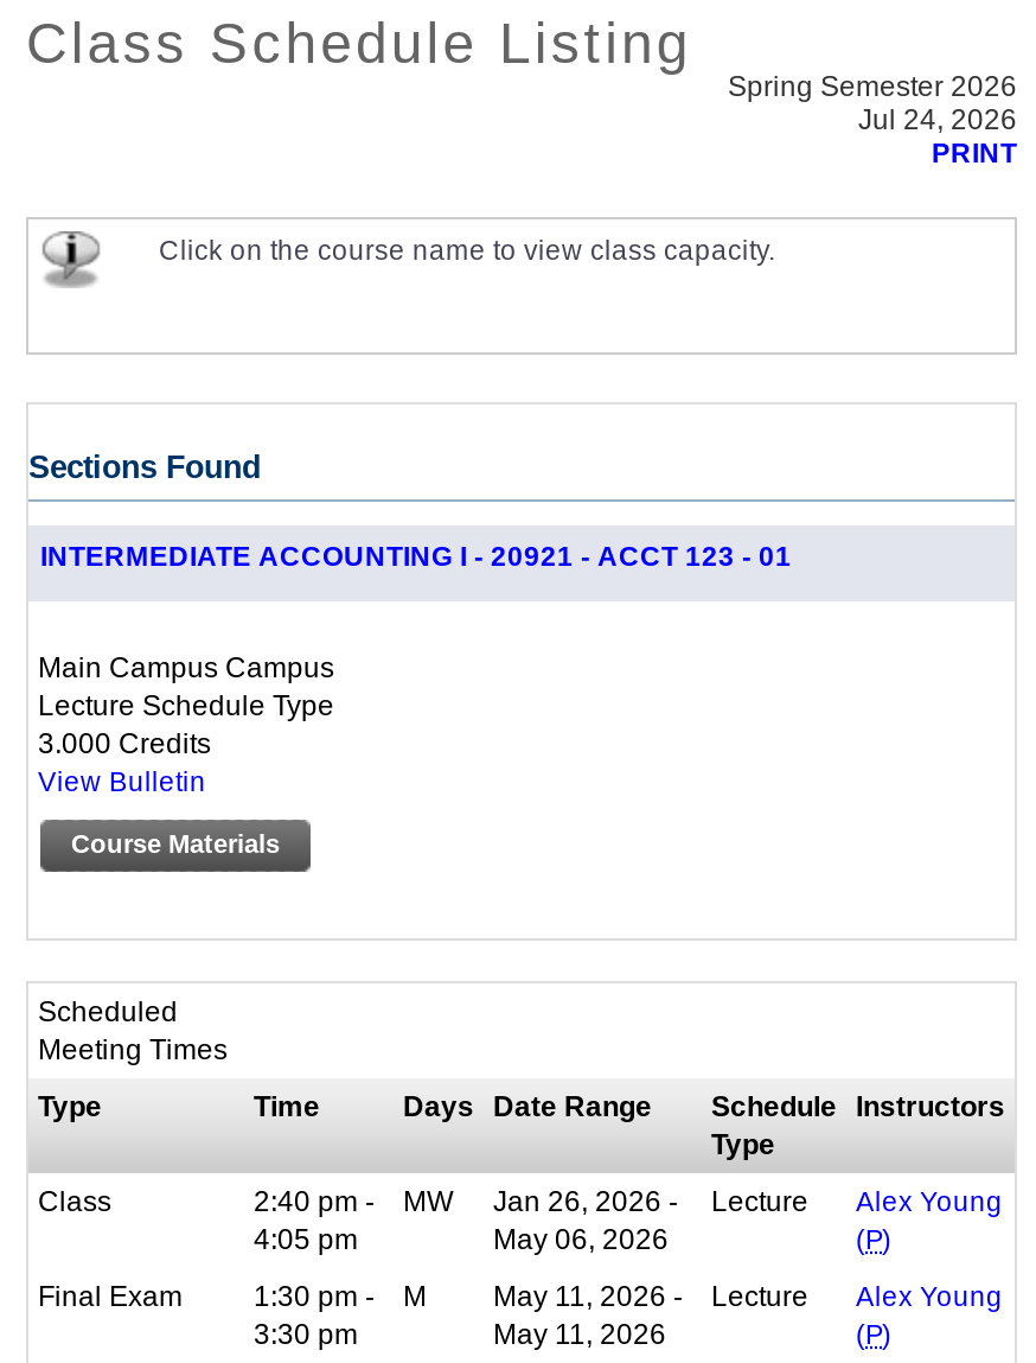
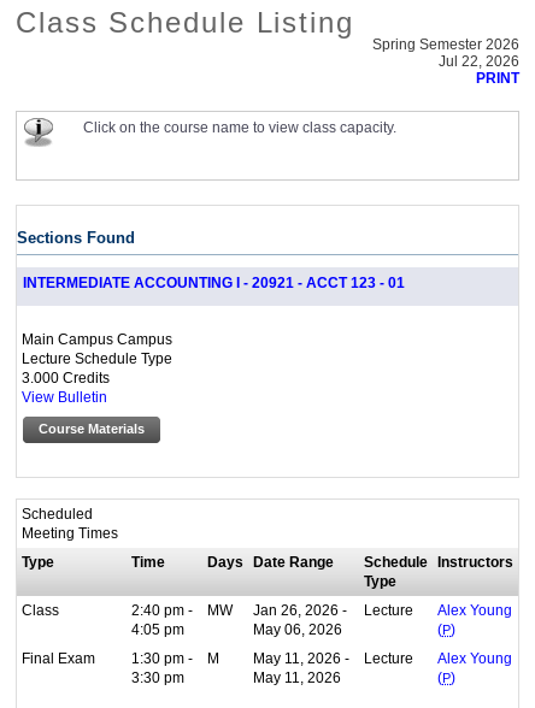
[858,103,1017,136] Jul 24, 2026 -> [439,53,519,70] Jul 22, 2026

